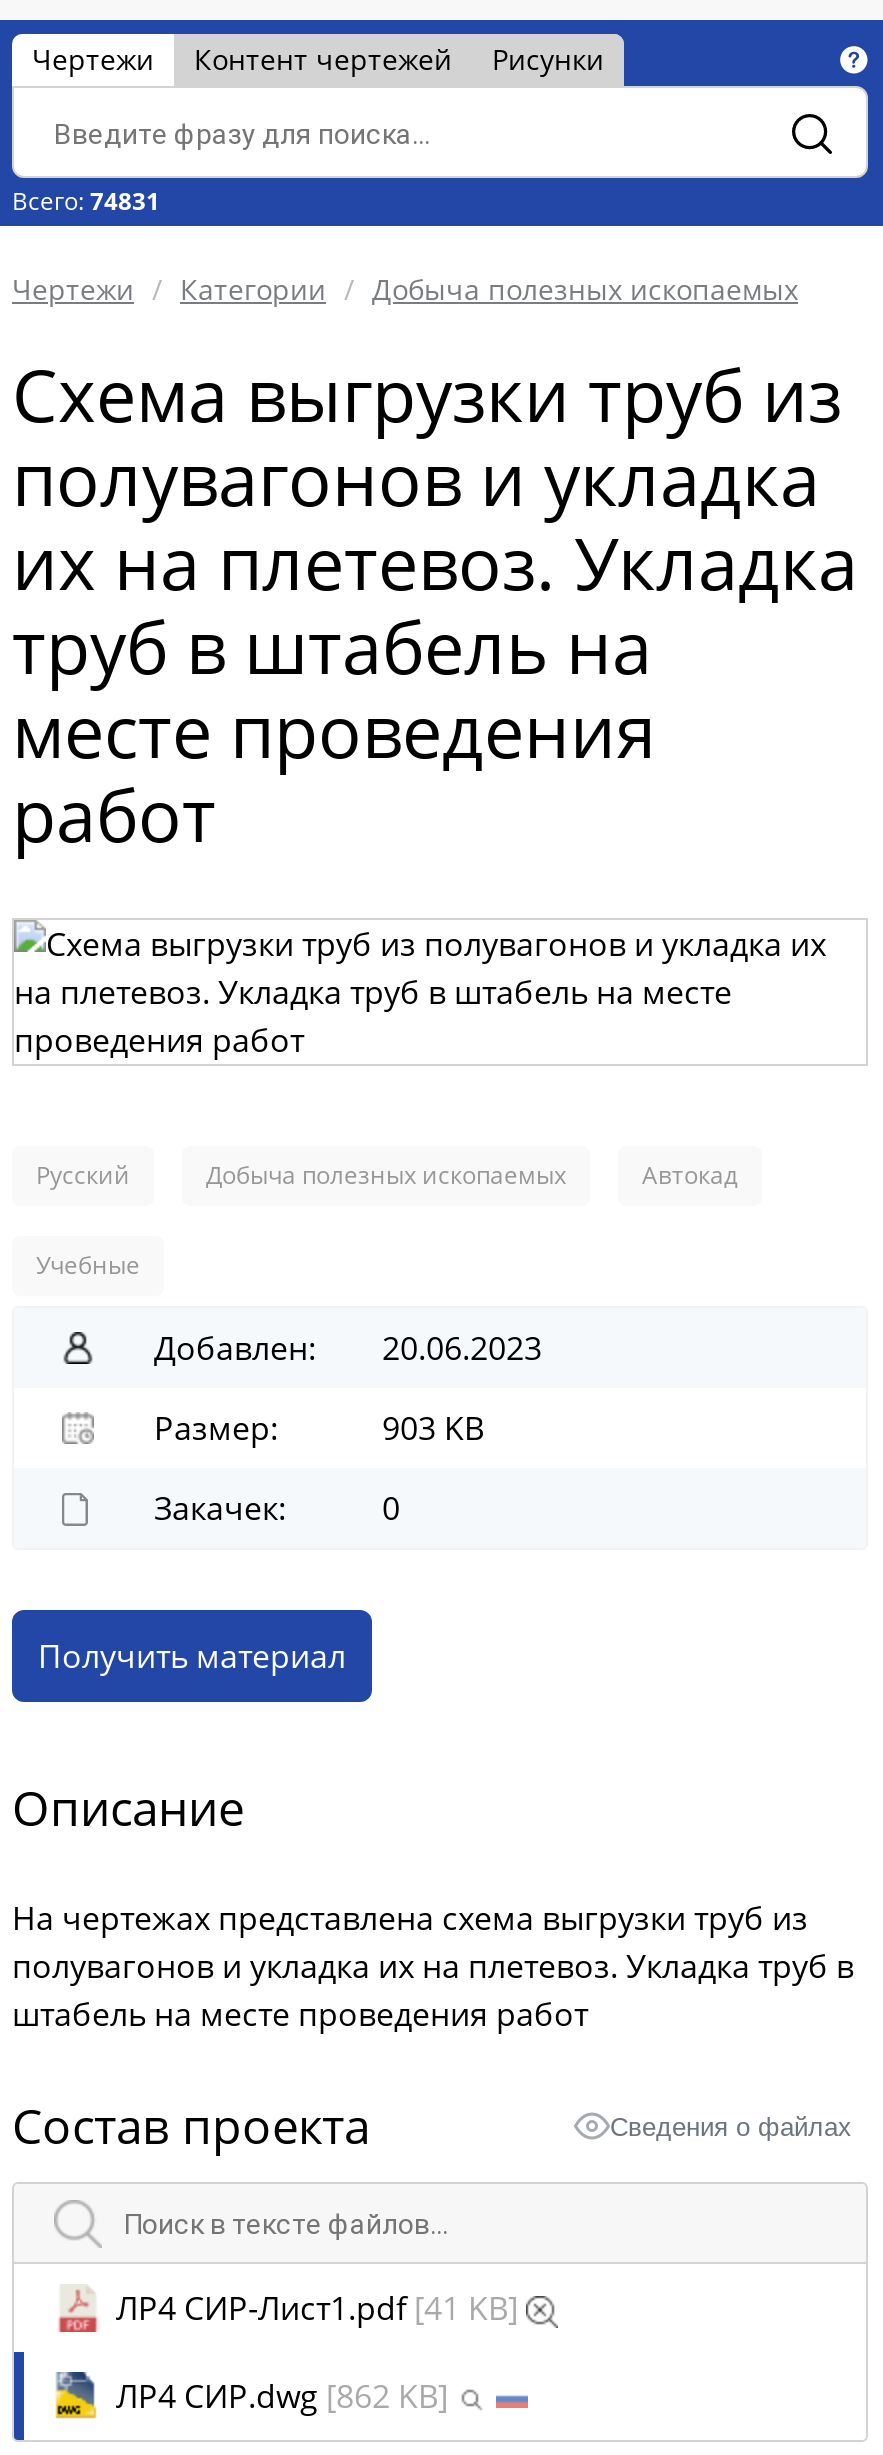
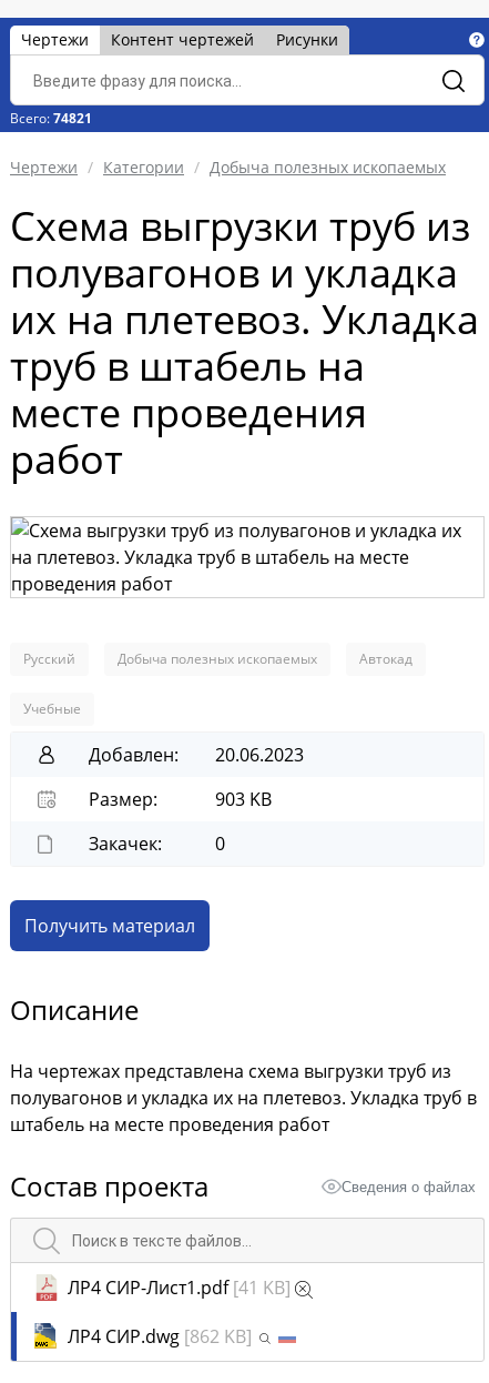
[12,184,160,218] Всего: 74831 -> [10,109,92,128] Всего: 74821

